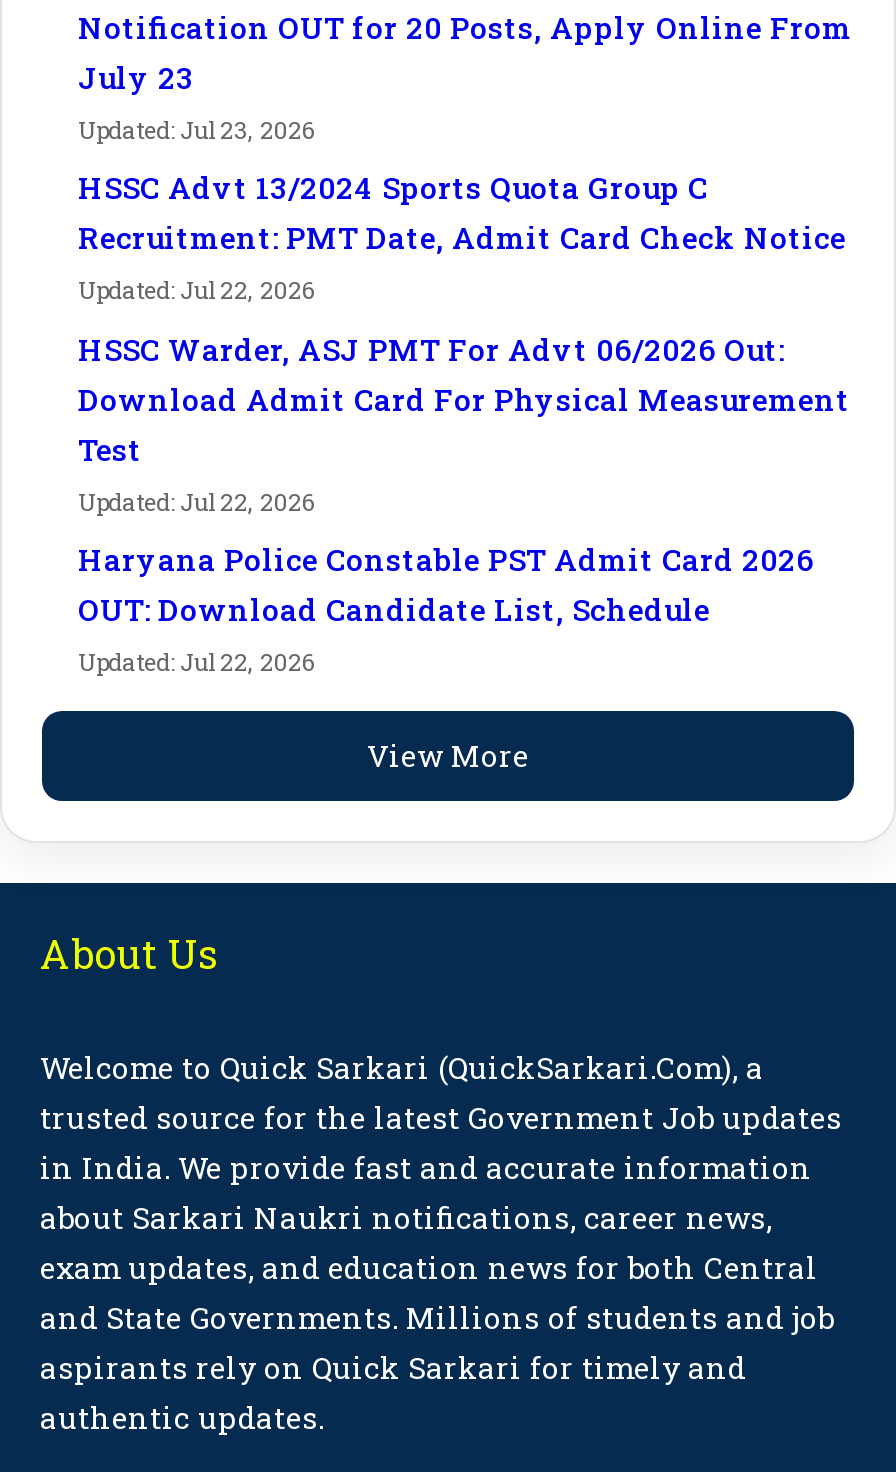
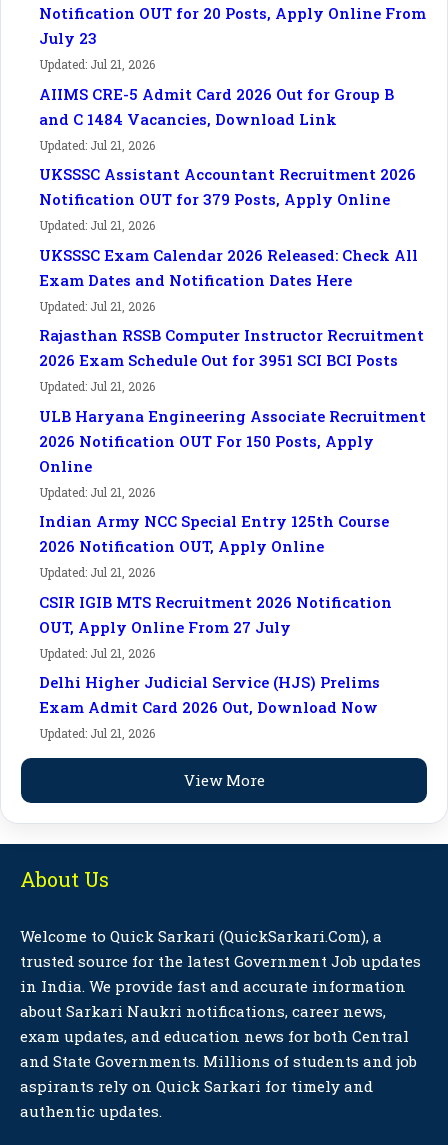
[78,112,850,677] Updated: Jul 23, 2026 | HSSC Advt 13/2024 Sports Quota Group C | Recruitment: PMT Date, Admit Card Check Notice | Updated: Jul 22, 2026 | HSSC Warder, ASJ PMT For Advt 06/2026 Out: | Download Admit Card For Physical Measurement | Test | Updated: Jul 22, 2026 | Haryana Police Constable PST Admit Card 2026 | OUT: Download Candidate List, Schedule | Updated: Jul 22, 2026 -> [39,56,426,741] Updated: Jul 21, 2026 | AIIMS CRE-5 Admit Card 2026 Out for Group B | and C 1484 Vacancies, Download Link | Updated: Jul 21, 2026 | UKSSSC Assistant Accountant Recruitment 2026 | Notification OUT for 379 Posts, Apply Online | Updated: Jul 21, 2026 | UKSSSC Exam Calendar 2026 Released: Check All | Exam Dates and Notification Dates Here | Updated: Jul 21, 2026 | Rajasthan RSSB Computer Instructor Recruitment | 2026 Exam Schedule Out for 3951 SCI BCI Posts | Updated: Jul 21, 2026 | ULB Haryana Engineering Associate Recruitment | 2026 Notification OUT For 150 Posts, Apply | Online | Updated: Jul 21, 2026 | Indian Army NCC Special Entry 125th Course | 2026 Notification OUT, Apply Online | Updated: Jul 21, 2026 | CSIR IGIB MTS Recruitment 2026 Notification | OUT, Apply Online From 27 July | Updated: Jul 21, 2026 | Delhi Higher Judicial Service (HJS) Prelims | Exam Admit Card 2026 Out, Download Now | Updated: Jul 21, 2026

